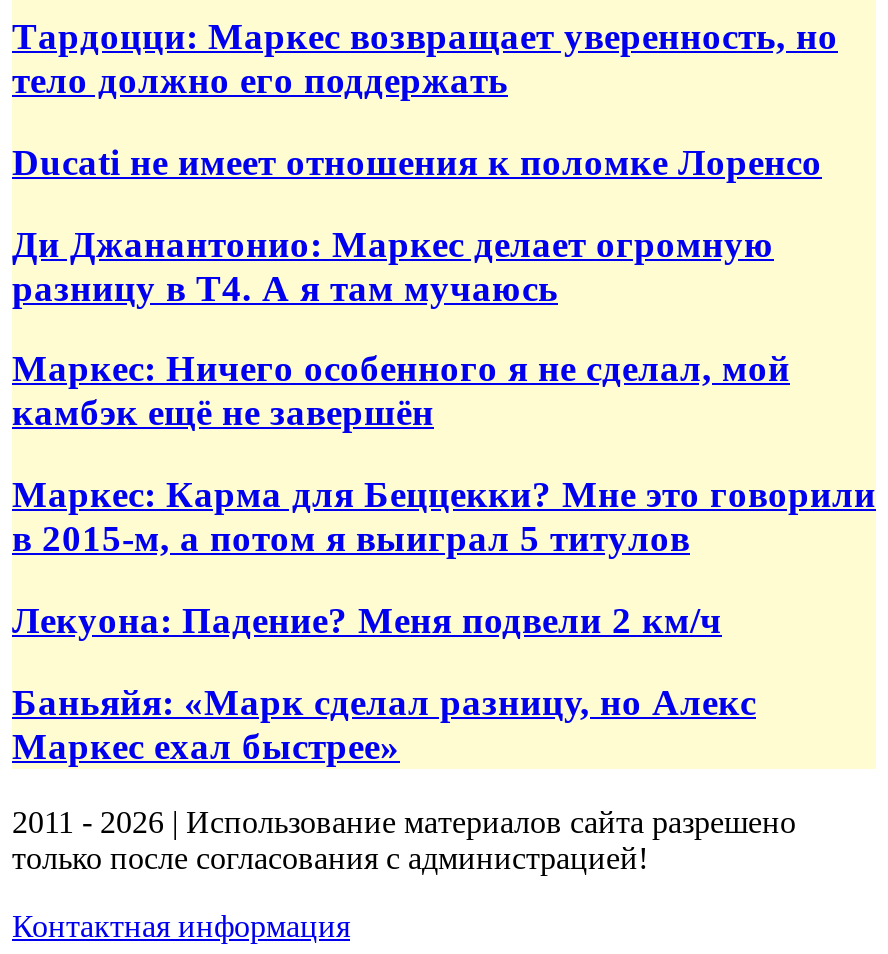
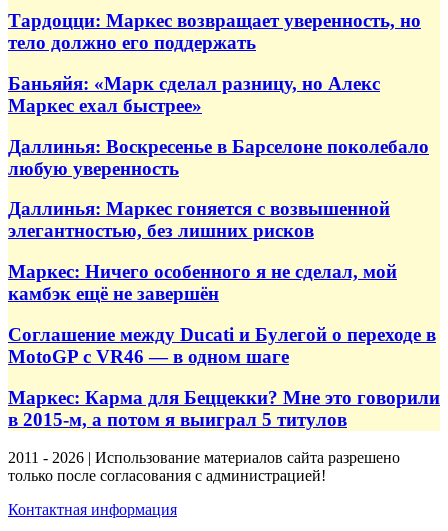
[12,141,822,641] Ducati не имеет отношения к поломке Лоренсо | Ди Джанантонио: Маркес делает огромную | разницу в T4. А я там мучаюсь | Лекуона: Падение? Меня подвели 2 км/ч -> none
moved [12,348,790,434] -> [8,261,397,304]: Маркес: Ничего особенного я не сделал, мой | камбэк ещё не завершён
moved [12,473,876,559] -> [8,387,440,430]: Маркес: Карма для Беццекки? Мне это говорили | в 2015-м, а потом я выиграл 5 титулов
moved [12,680,756,766] -> [8,73,380,116]: Баньяйя: «Марк сделал разницу, но Алекс | Маркес ехал быстрее»
none -> [8,136,436,367] Даллинья: Воскресенье в Барселоне поколебало | любую уверенность | Даллинья: Маркес гоняется с возвышенной | элегантностью, без лишних рисков | Соглашение между Ducati и Булегой о переходе в | MotoGP с VR46 — в одном шаге

